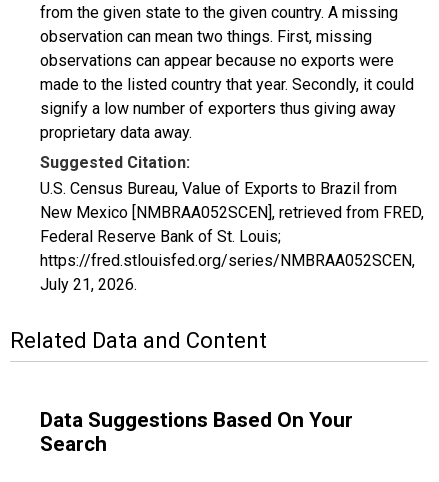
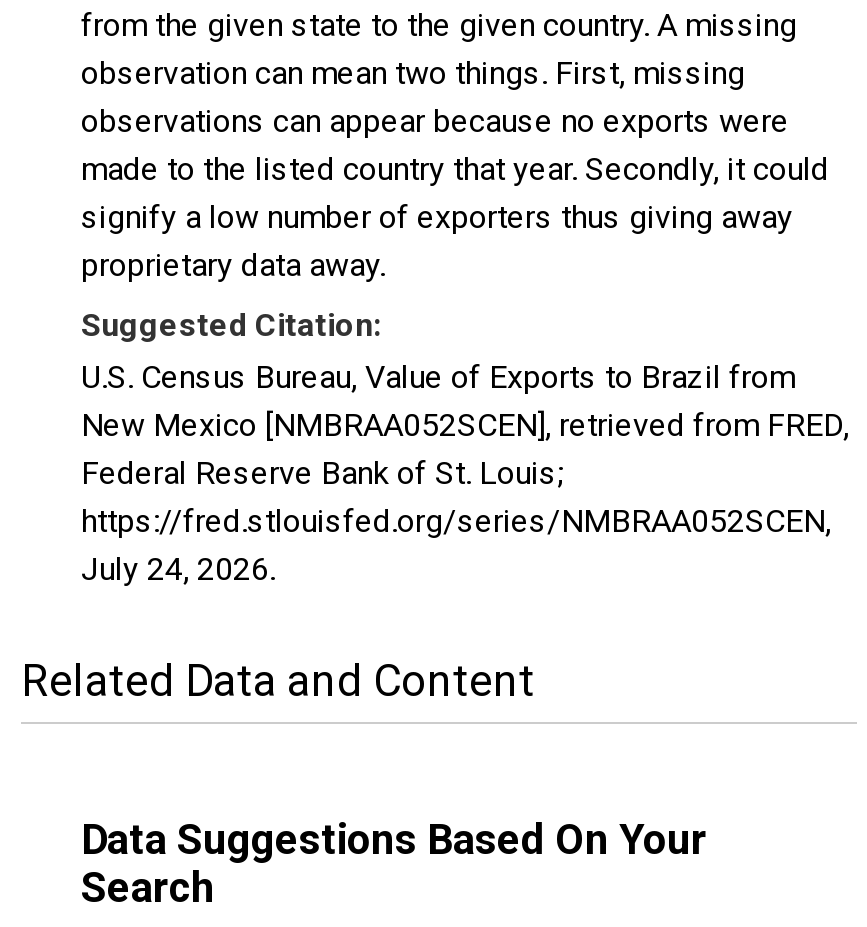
[40,275,137,294] July 21, 2026. -> [81,550,275,588] July 24, 2026.

